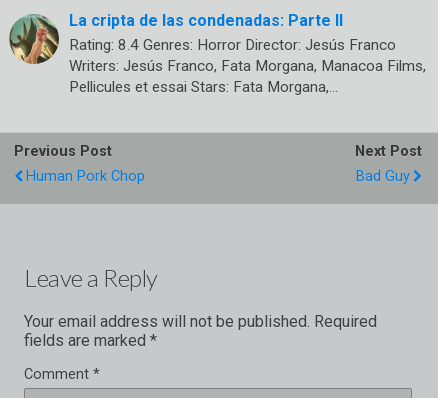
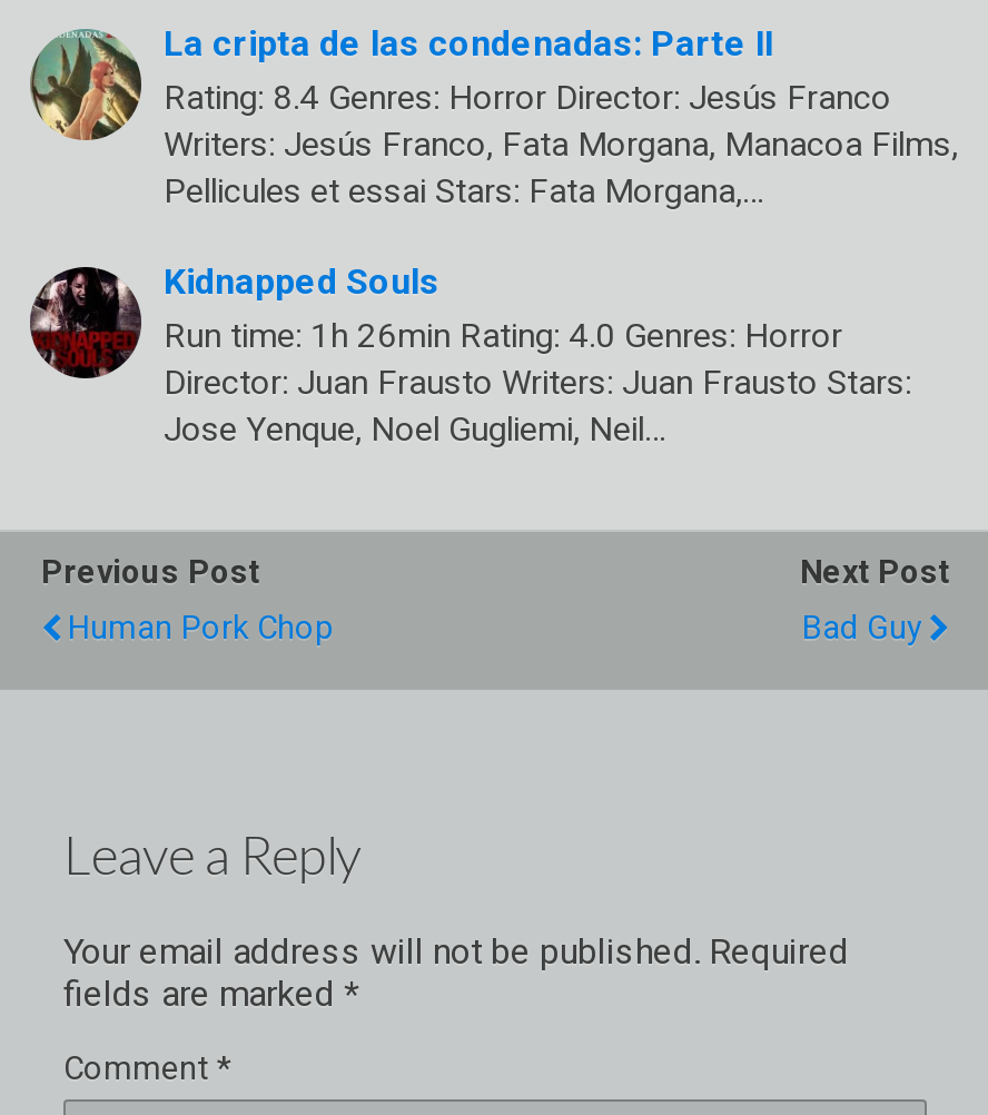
none -> [30,259,911,448] [image] | Kidnapped Souls | Run time: 1h 26min Rating: 4.0 Genres: Horror | Director: Juan Frausto Writers: Juan Frausto Stars: | Jose Yenque, Noel Gugliemi, Neil…

